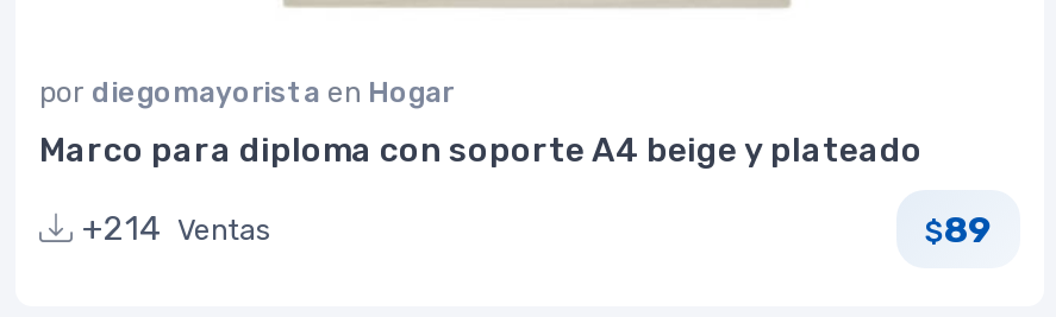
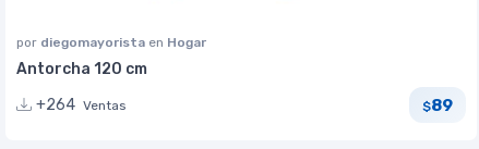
[39,131,923,171] Marco para diploma con soporte A4 beige y plateado -> [16,60,147,79] Antorcha 120 cm
[82,210,273,250] +214 Ventas -> [36,96,127,115] +264 Ventas

